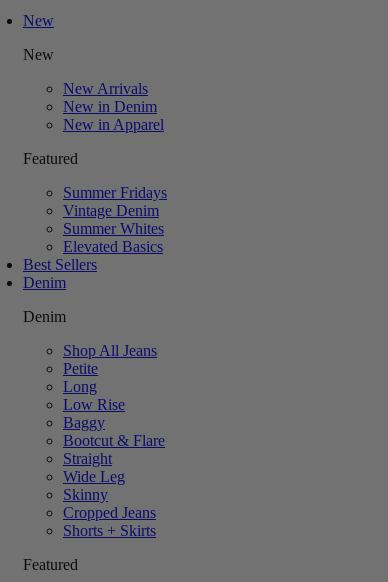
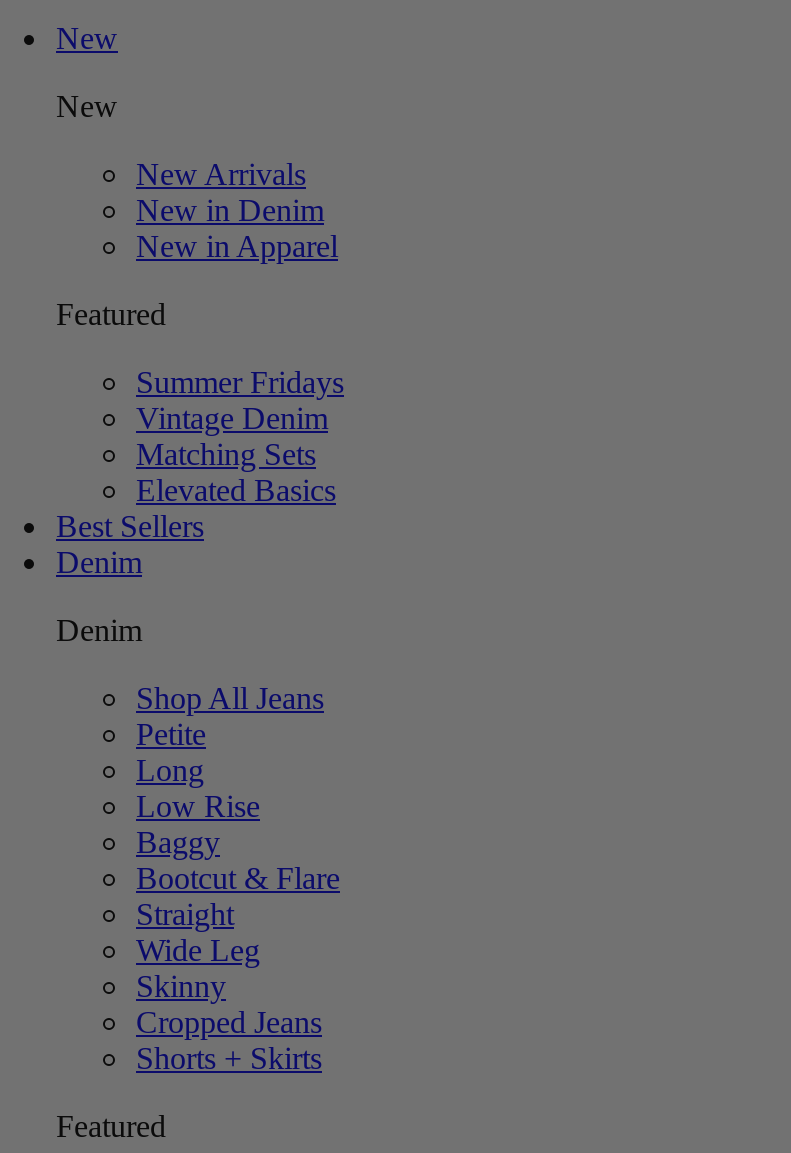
[63,220,164,237] Summer Whites -> [136,437,316,471] Matching Sets

